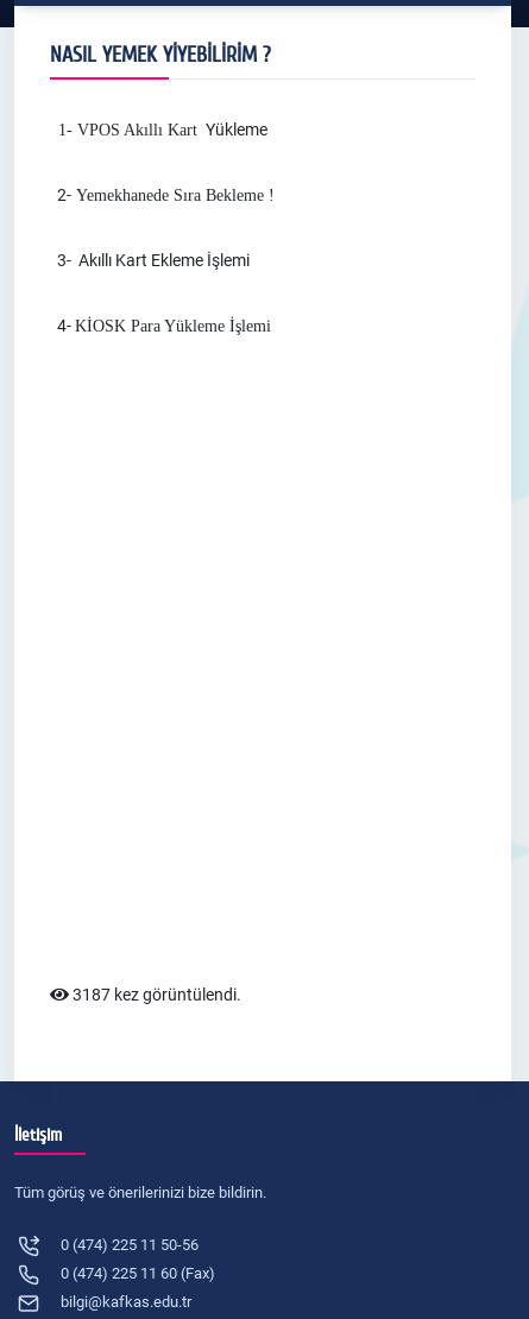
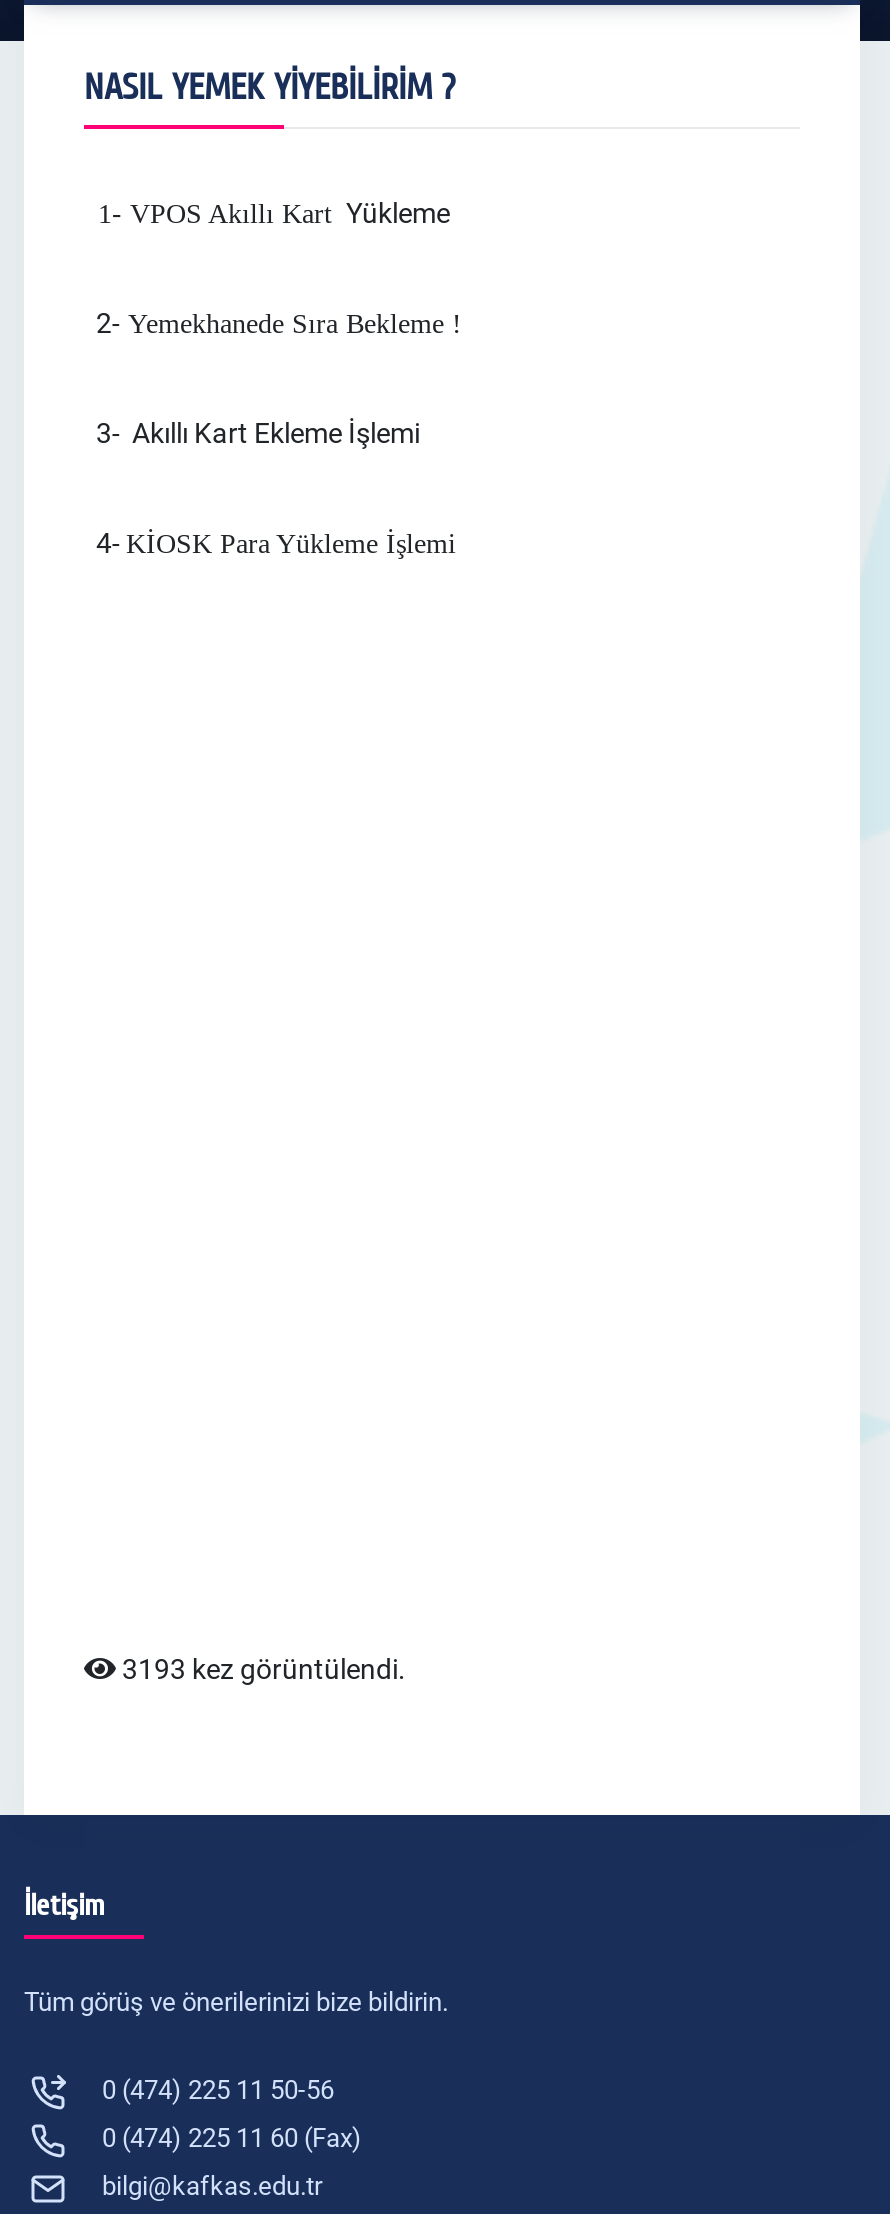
[69,985,241,1004] 3187 kez görüntülendi. -> [116,1653,406,1685] 3193 kez görüntülendi.

